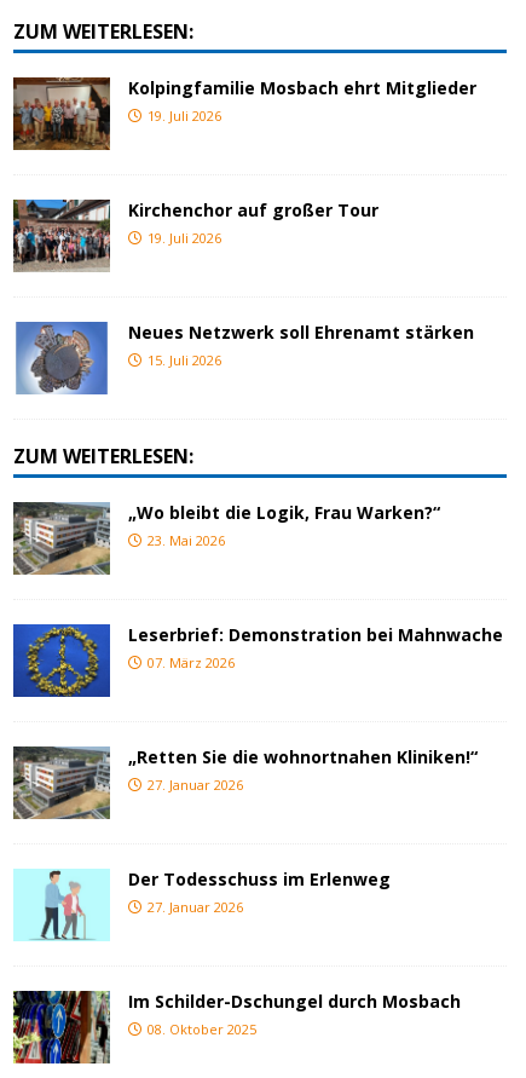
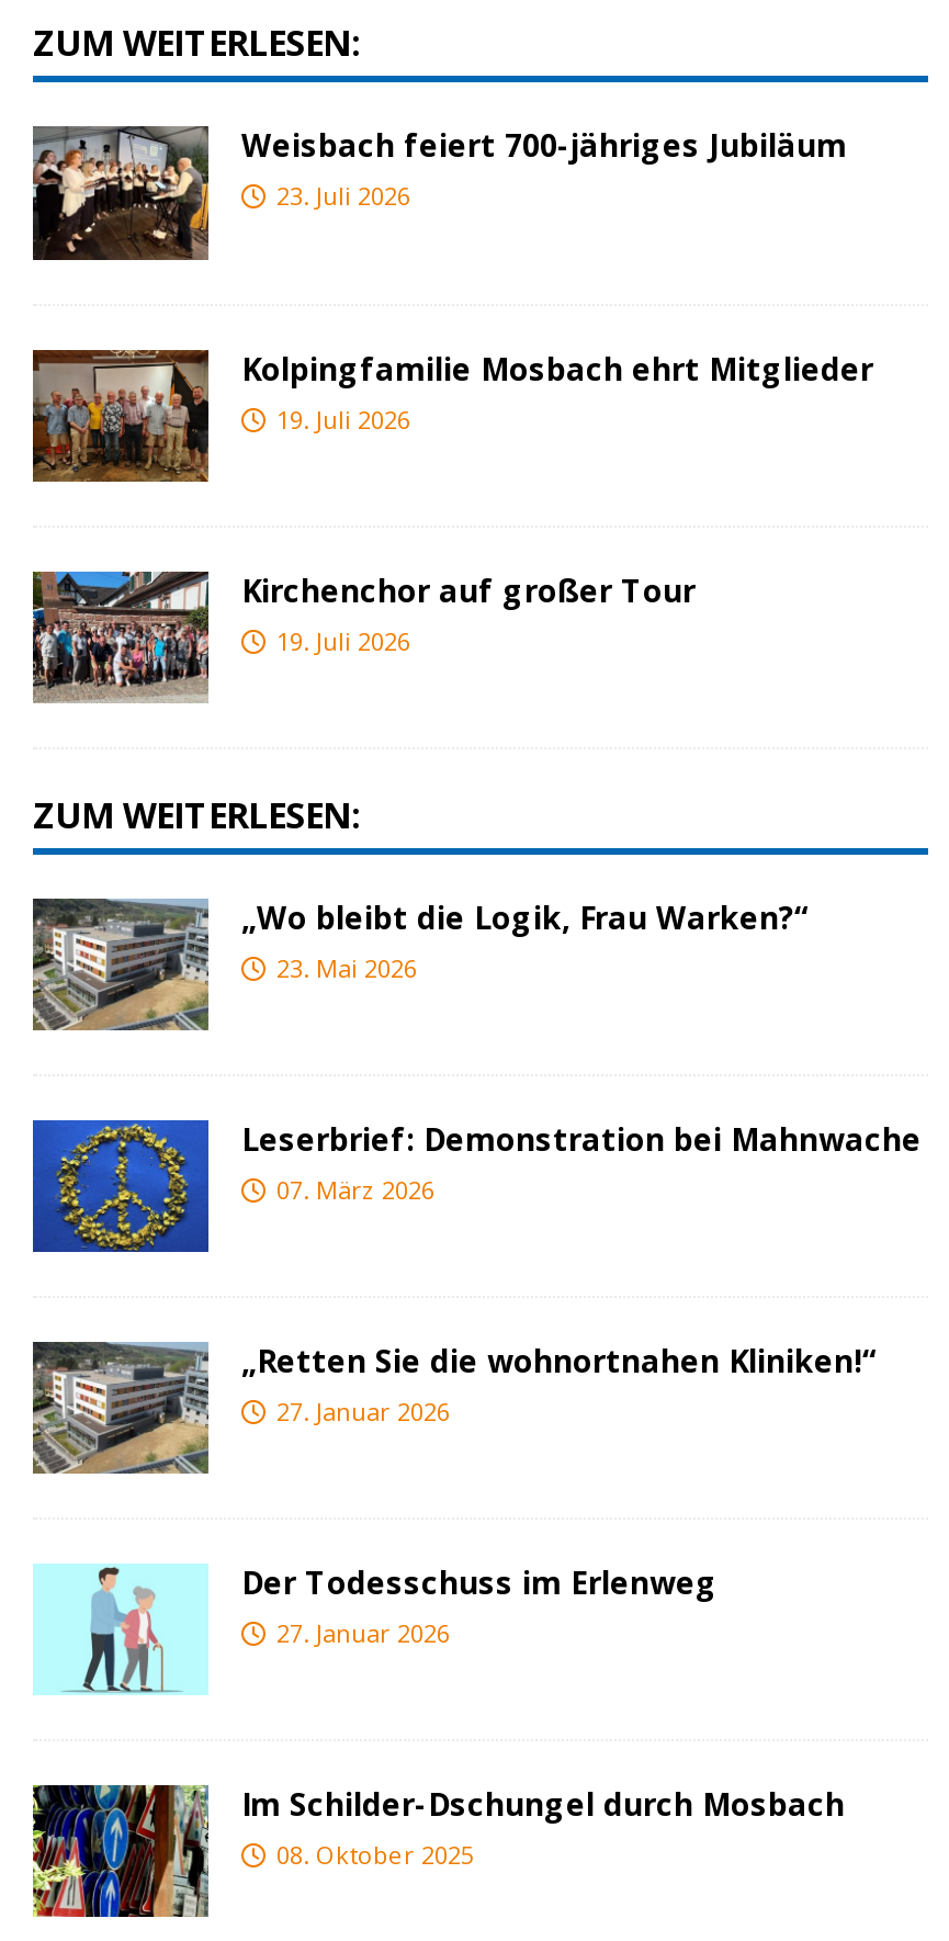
none -> [31,124,847,260] [image] | Weisbach feiert 700-jähriges Jubiläum | 23. Juli 2026
moved [12,76,476,246] -> [31,347,873,657]: [image] | Kolpingfamilie Mosbach ehrt Mitglieder | 19. Juli 2026 | Kirchenchor auf großer Tour | 19. Juli 2026
[13,320,474,396] [image] | Neues Netzwerk soll Ehrenamt stärken | 15. Juli 2026 -> none

